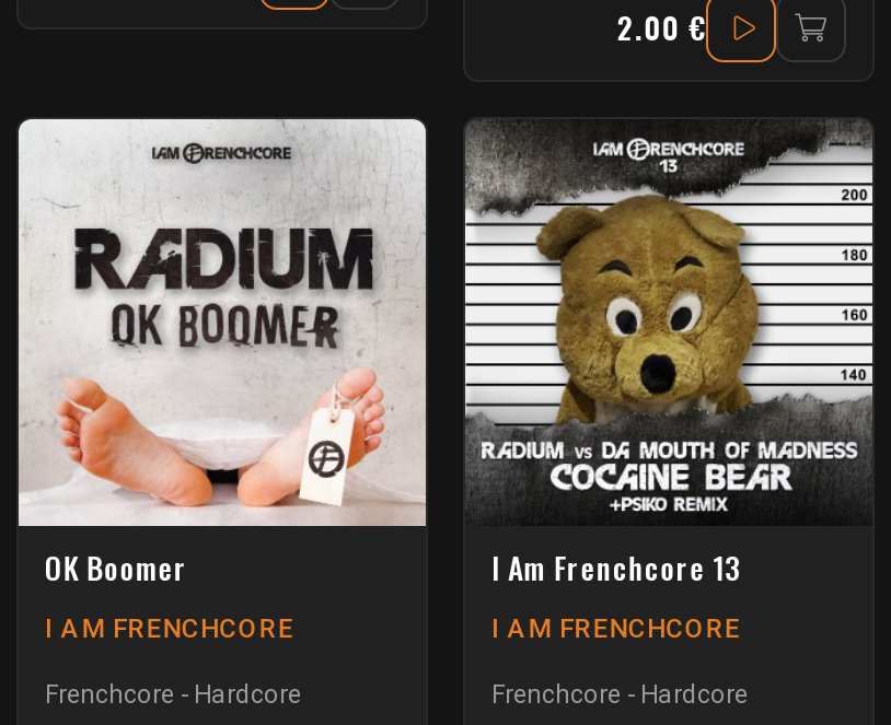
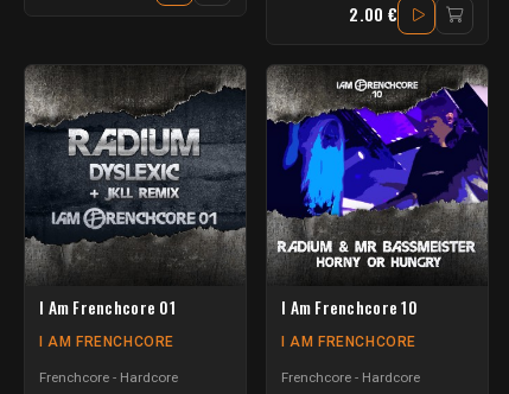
[16,116,428,589] [image] | OK Boomer -> [25,64,246,319] [image] | I Am Frenchcore 01
[463,136,875,589] [image] | I Am Frenchcore 13 -> [267,75,489,319] [image] | I Am Frenchcore 10

